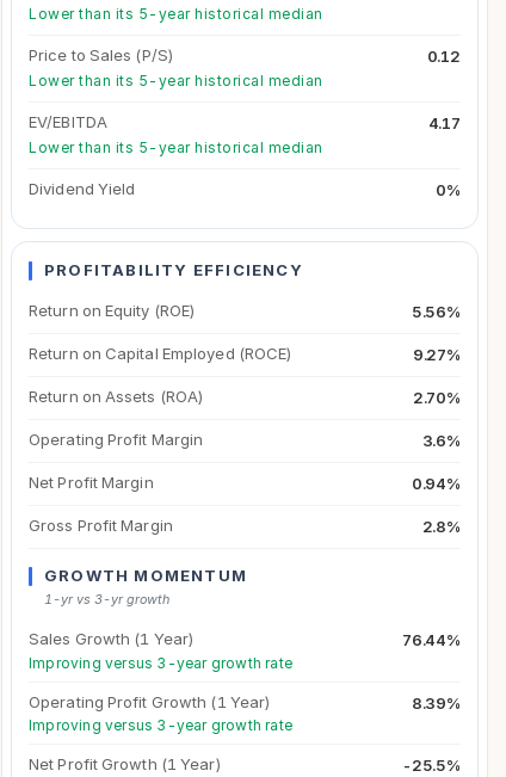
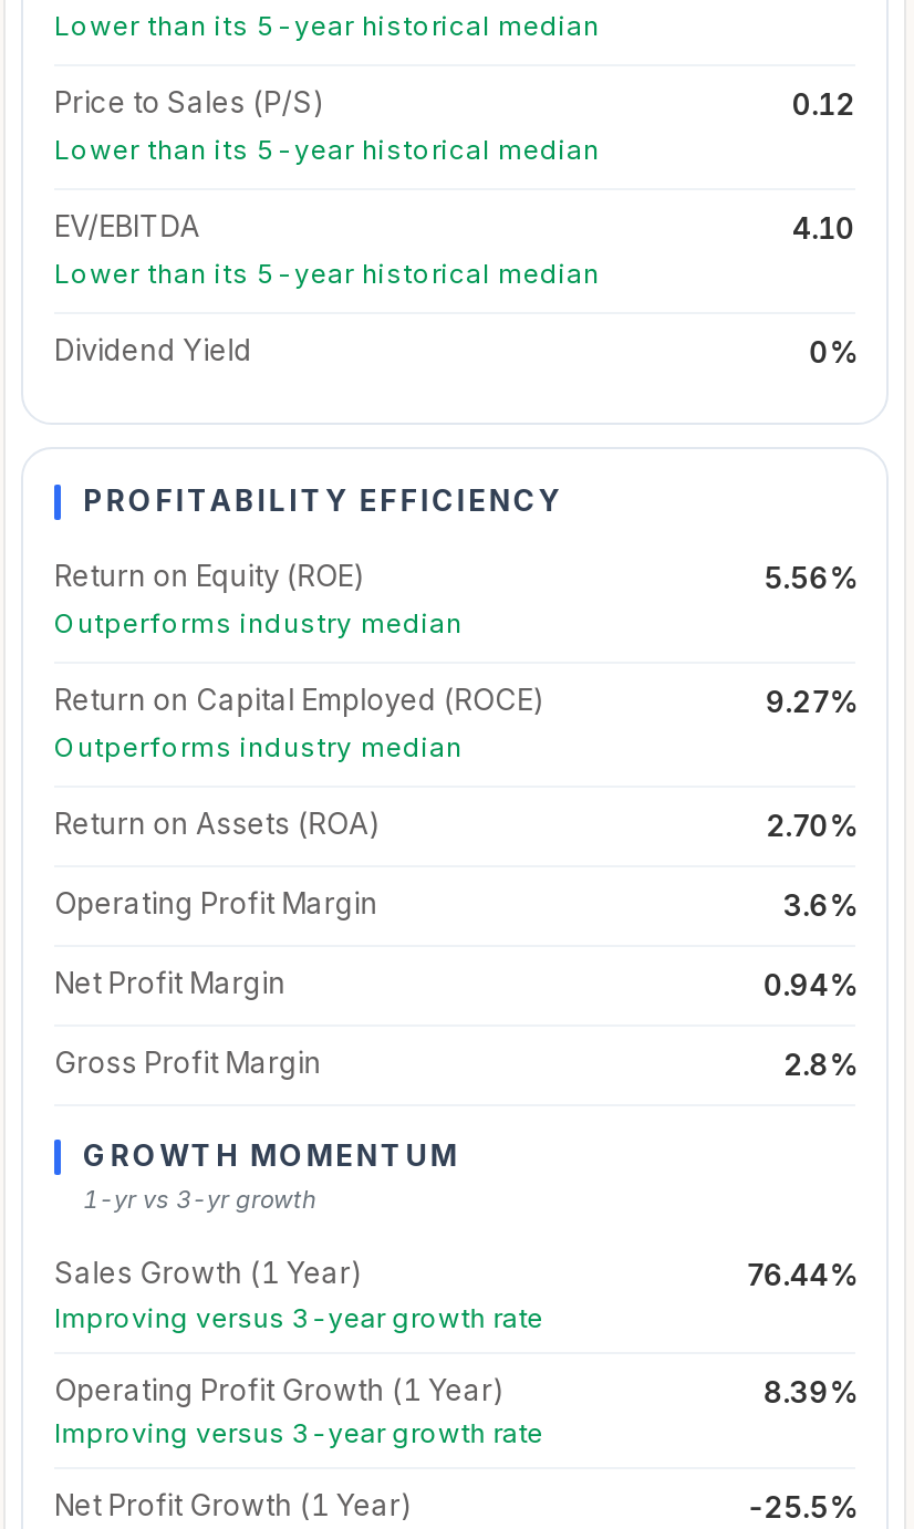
[428,113,461,132] 4.17 -> [792,210,855,246] 4.10
none -> [54,606,463,639] Outperforms industry median
none -> [54,730,463,763] Outperforms industry median

